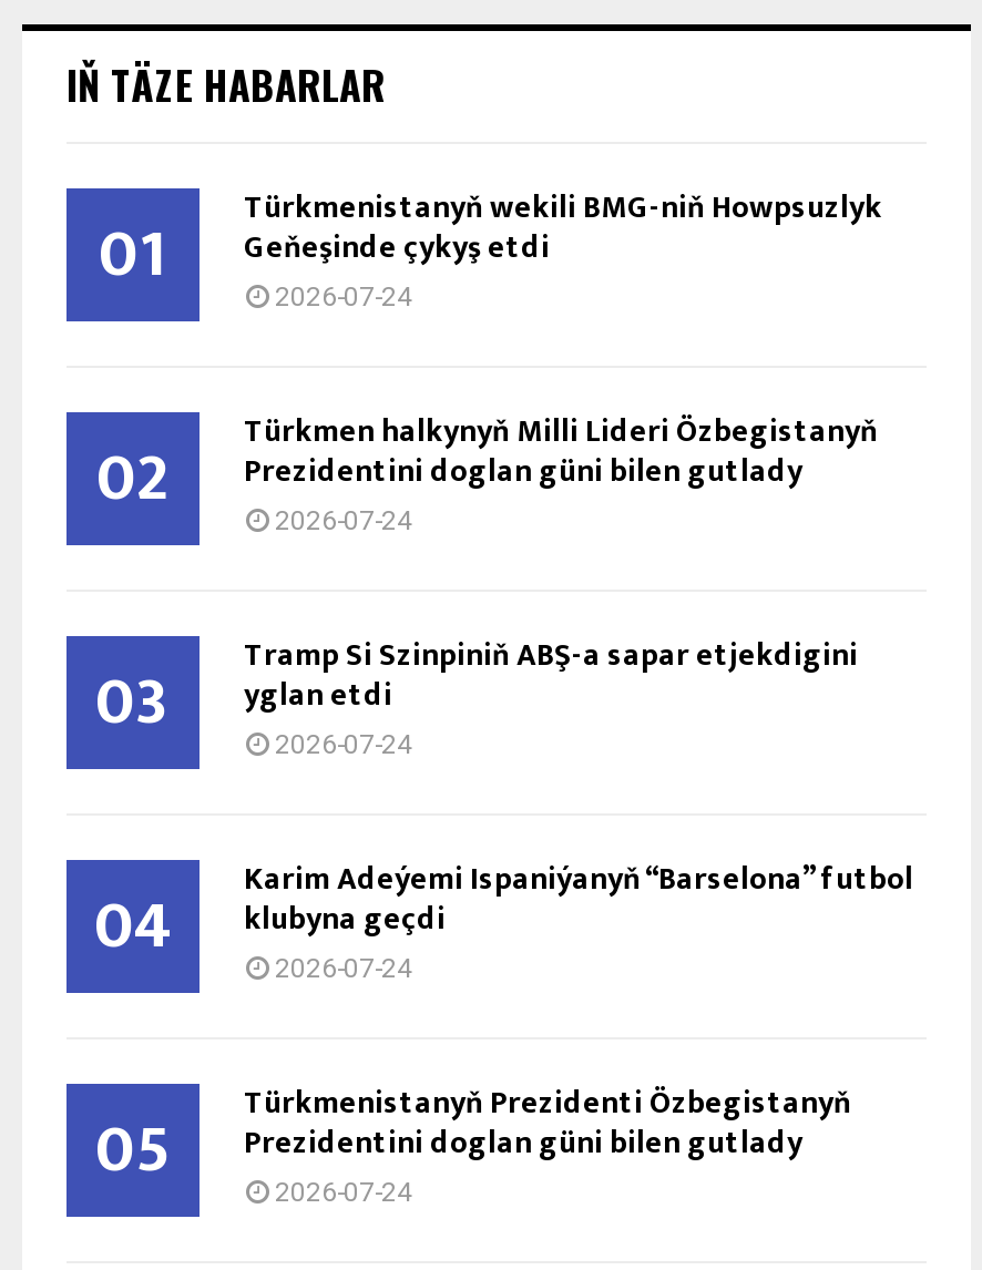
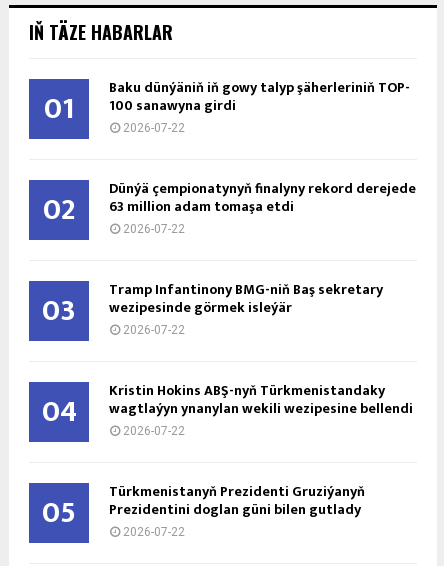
[244,180,882,311] Türkmenistanyň wekili BMG-niň Howpsuzlyk | Geňeşinde çykyş etdi | 2026-07-24 -> [109,76,410,135] Baku dünýäniň iň gowy talyp şäherleriniň TOP- | 100 sanawyna girdi | 2026-07-22
[244,404,878,535] Türkmen halkynyň Milli Lideri Özbegistanyň | Prezidentini doglan güni bilen gutlady | 2026-07-24 -> [109,177,416,236] Dünýä çempionatynyň finalyny rekord derejede | 63 million adam tomaşa etdi | 2026-07-22
[244,628,858,759] Tramp Si Szinpiniň ABŞ-a sapar etjekdigini | yglan etdi | 2026-07-24 -> [109,278,383,337] Tramp Infantinony BMG-niň Baş sekretary | wezipesinde görmek isleýär | 2026-07-22
[244,852,913,983] Karim Adeýemi Ispaniýanyň “Barselona” futbol | klubyna geçdi | 2026-07-24 -> [109,379,413,438] Kristin Hokins ABŞ-nyň Türkmenistandaky | wagtlaýyn ynanylan wekili wezipesine bellendi | 2026-07-22
[244,1076,851,1127] Türkmenistanyň Prezidenti Özbegistanyň -> [109,480,365,503] Türkmenistanyň Prezidenti Gruziýanyň
[275,1176,412,1207] 2026-07-24 -> [123,525,185,539] 2026-07-22

